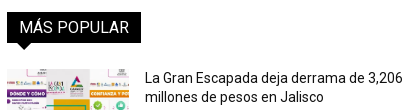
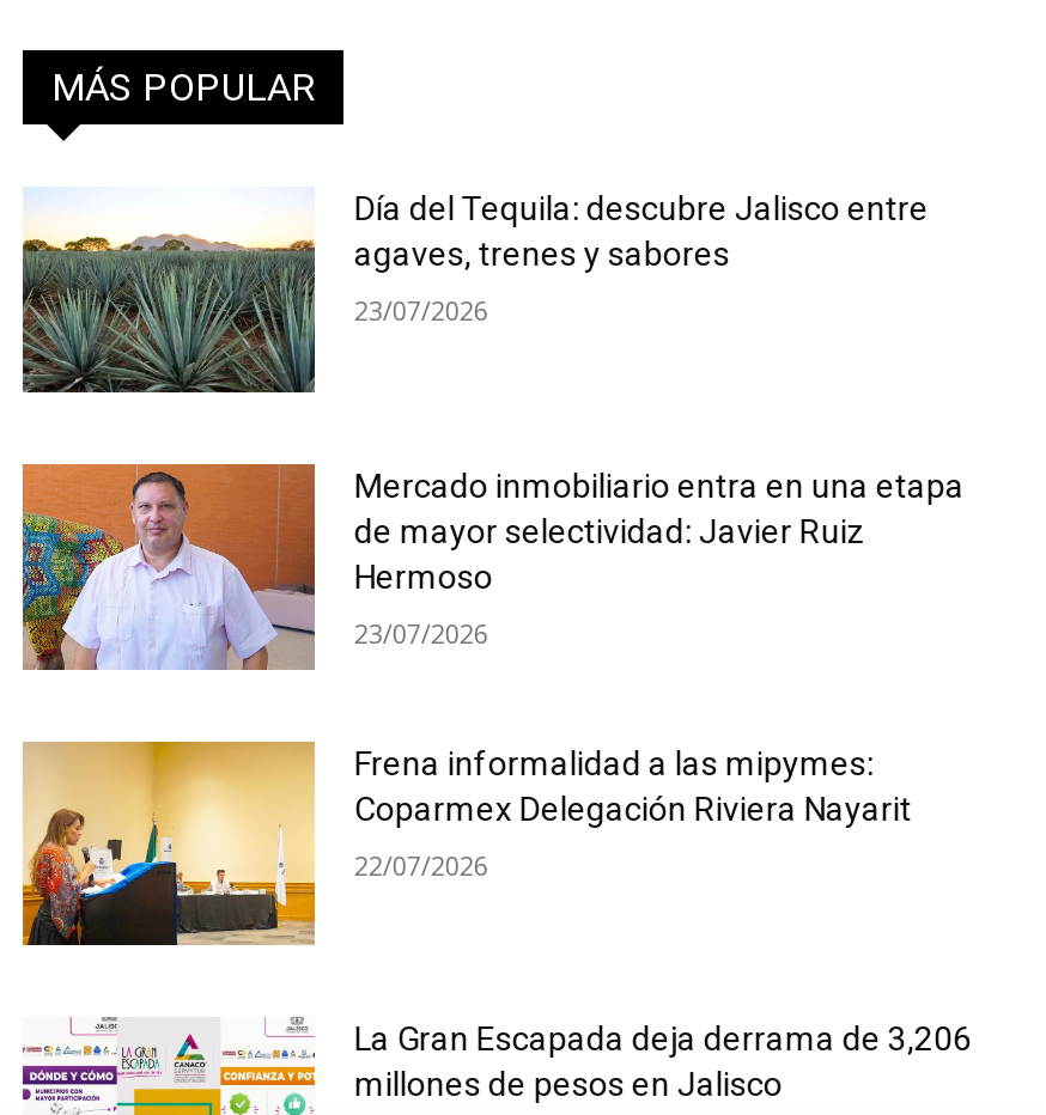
none -> [20,190,928,395] [image] | Día del Tequila: descubre Jalisco entre | agaves, trenes y sabores | 23/07/2026
none -> [20,462,964,882] [image] | Mercado inmobiliario entra en una etapa | de mayor selectividad: Javier Ruiz | Hermoso | 23/07/2026 | Frena informalidad a las mipymes: | Coparmex Delegación Riviera Nayarit | 22/07/2026
none -> [20,739,317,964] [image]

